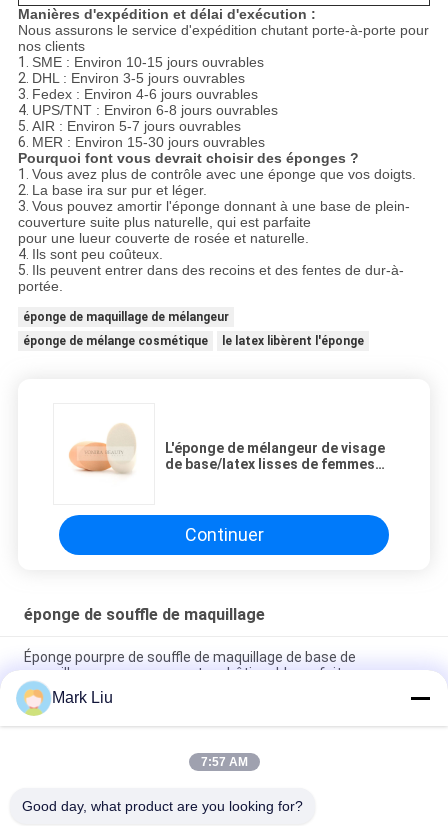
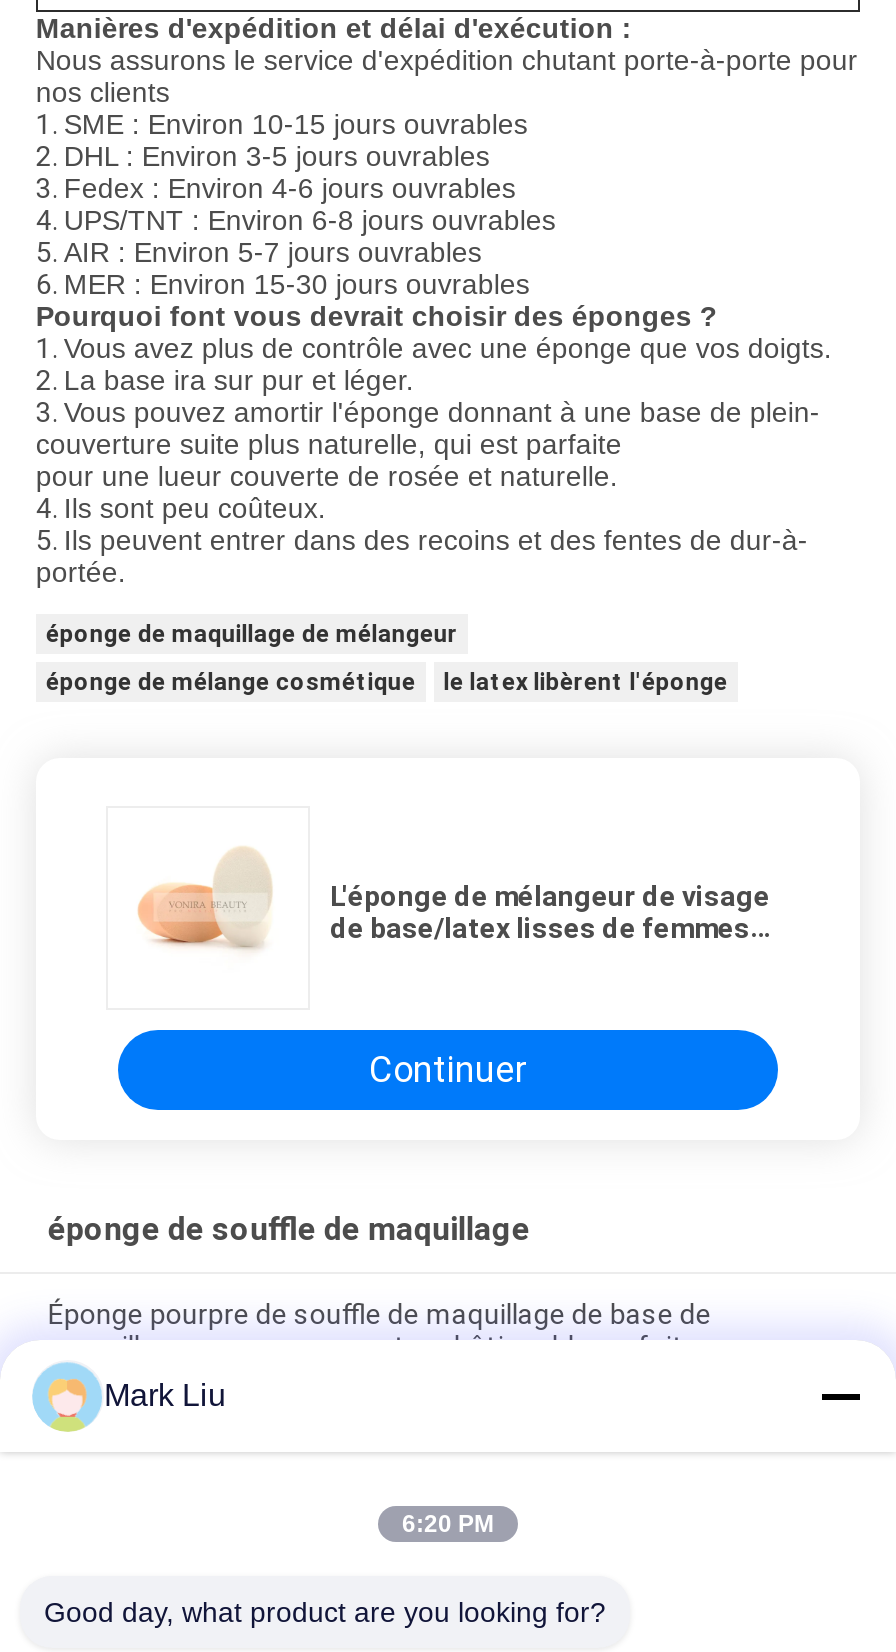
[200,755,247,769] 7:57 AM -> [402,1510,494,1538] 6:20 PM

